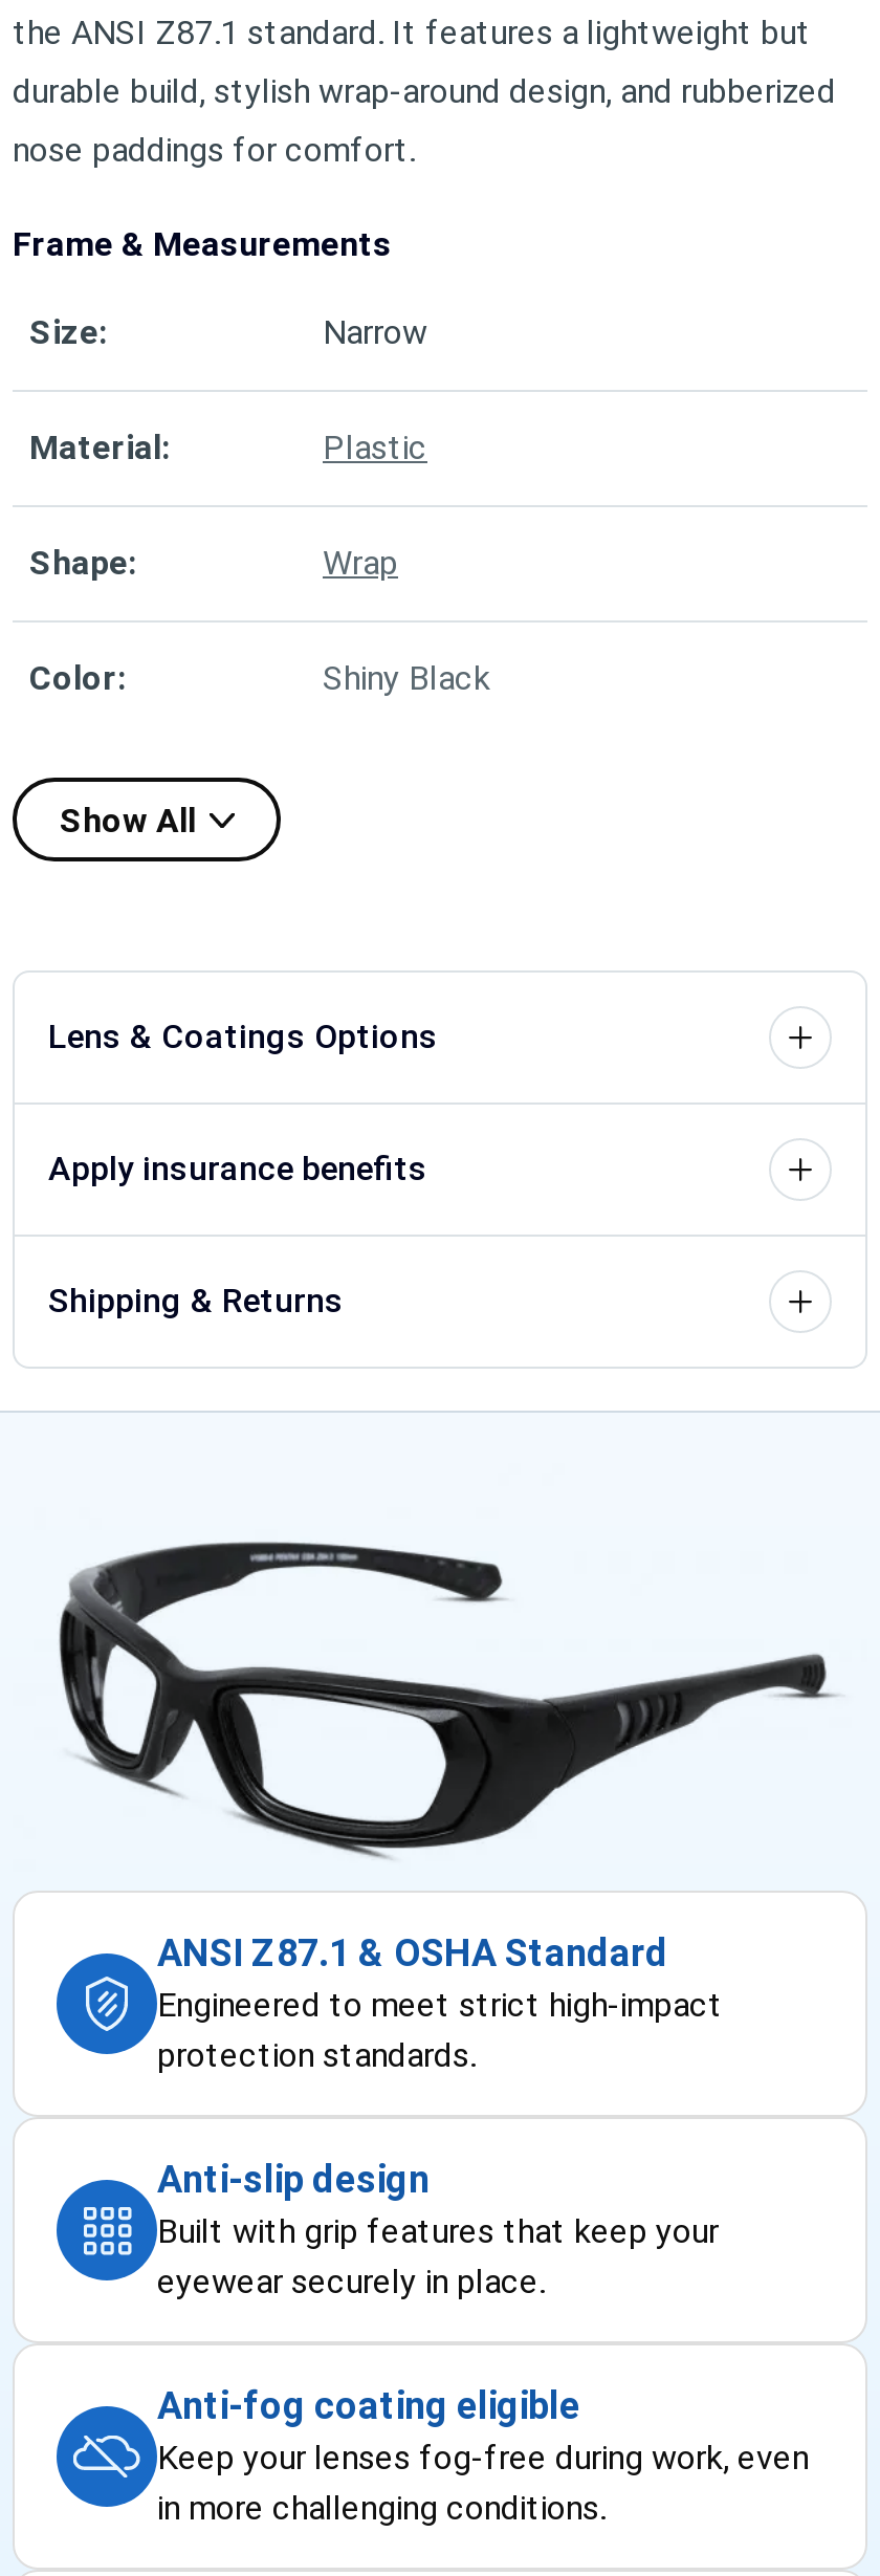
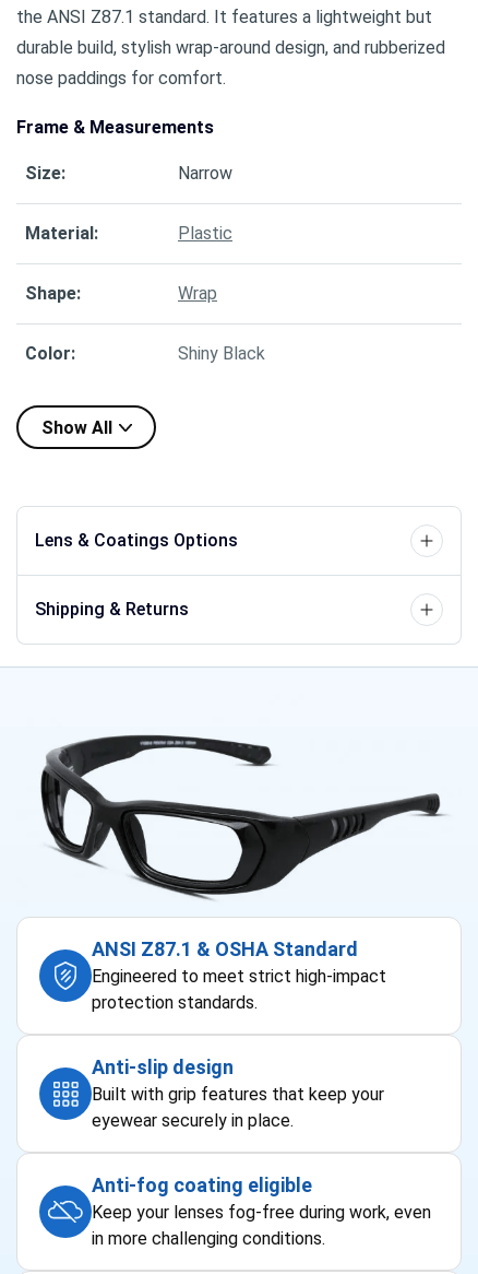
[48,1149,427,1188] Apply insurance benefits -> none

